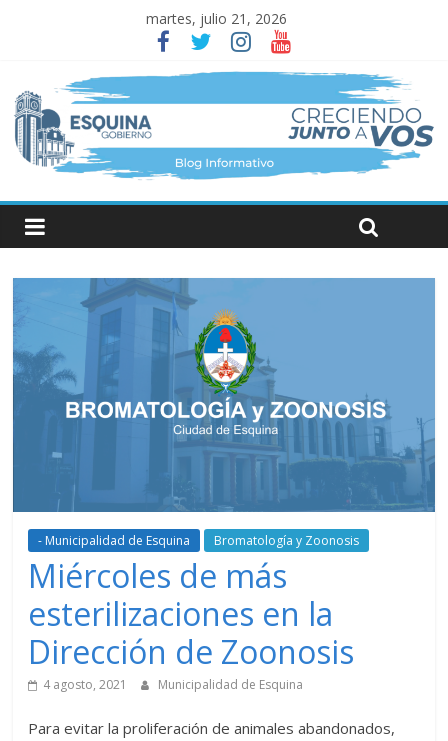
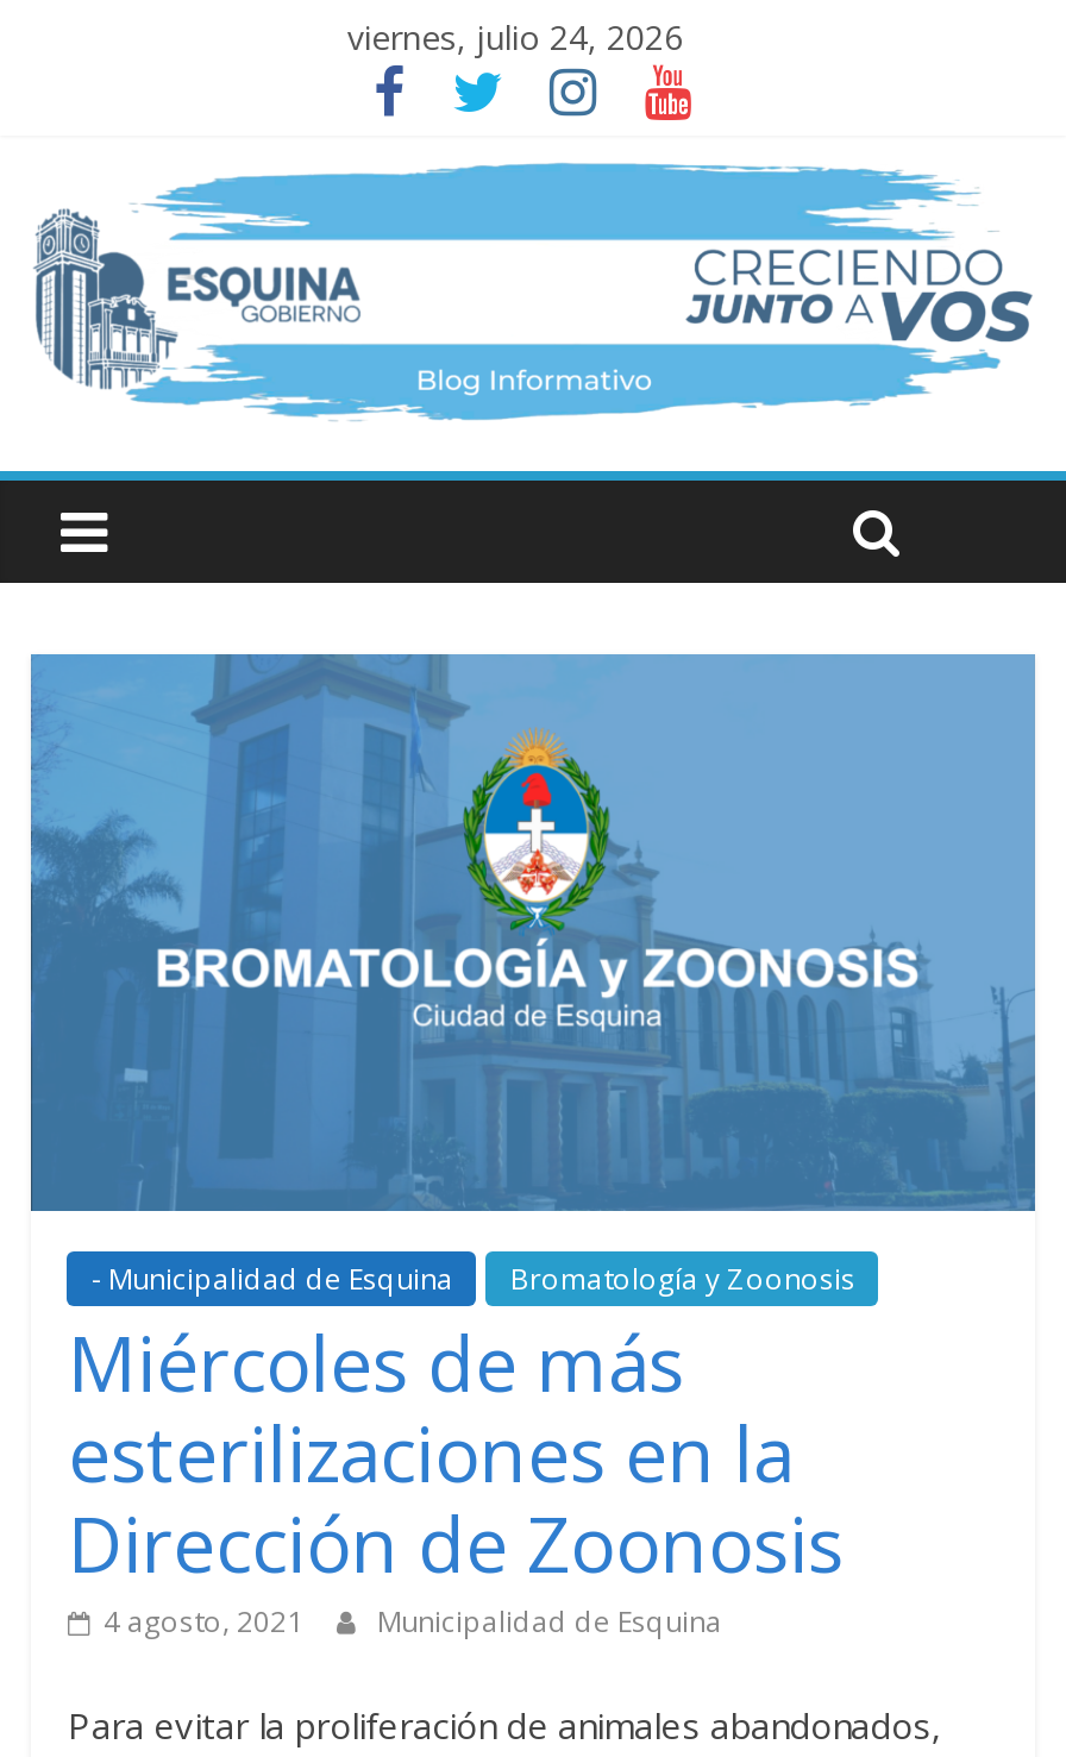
[146,9,287,28] martes, julio 21, 2026 -> [347,14,683,59] viernes, julio 24, 2026

